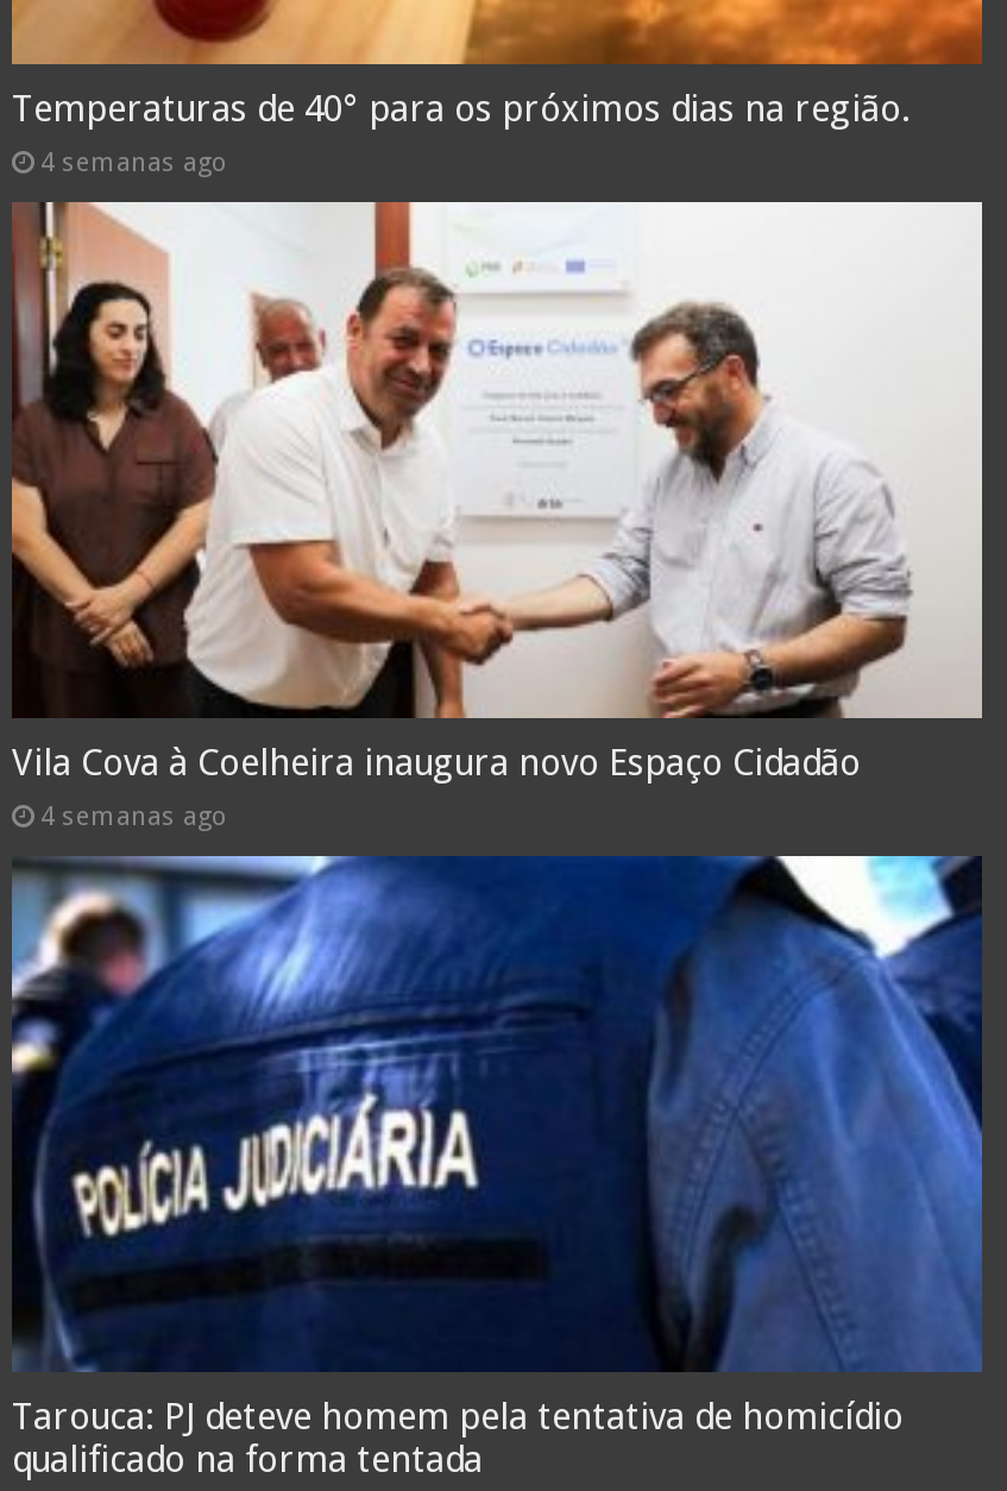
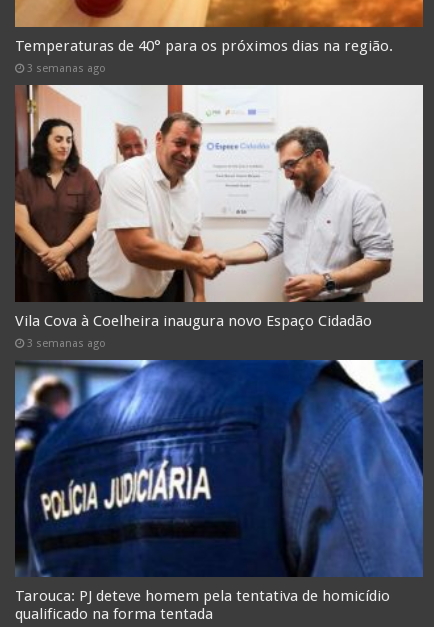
[40,146,228,177] 4 semanas ago -> [27,61,106,74] 3 semanas ago
[40,801,228,832] 4 semanas ago -> [27,337,106,350] 3 semanas ago

